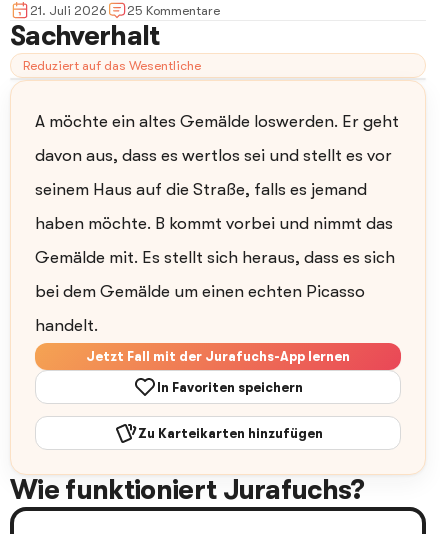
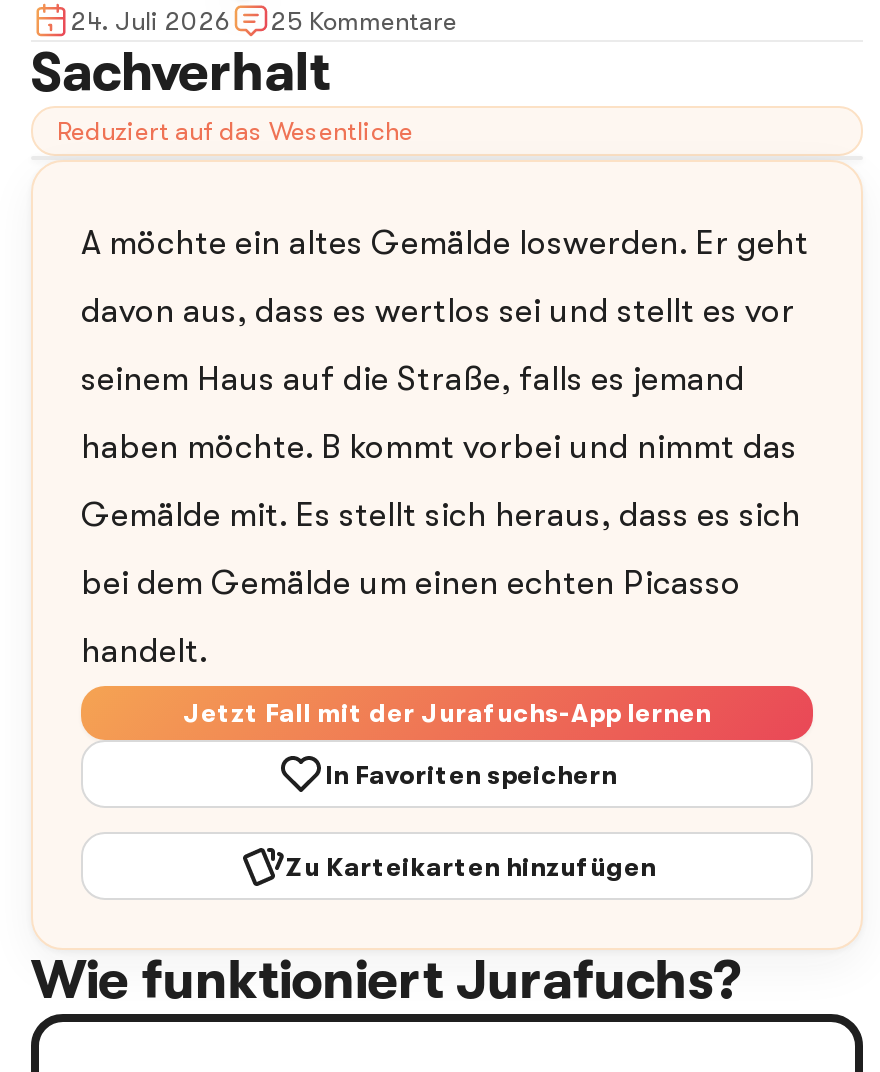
[30,2,220,17] 21. Juli 2026 25 Kommentare -> [71,5,457,35] 24. Juli 2026 25 Kommentare

